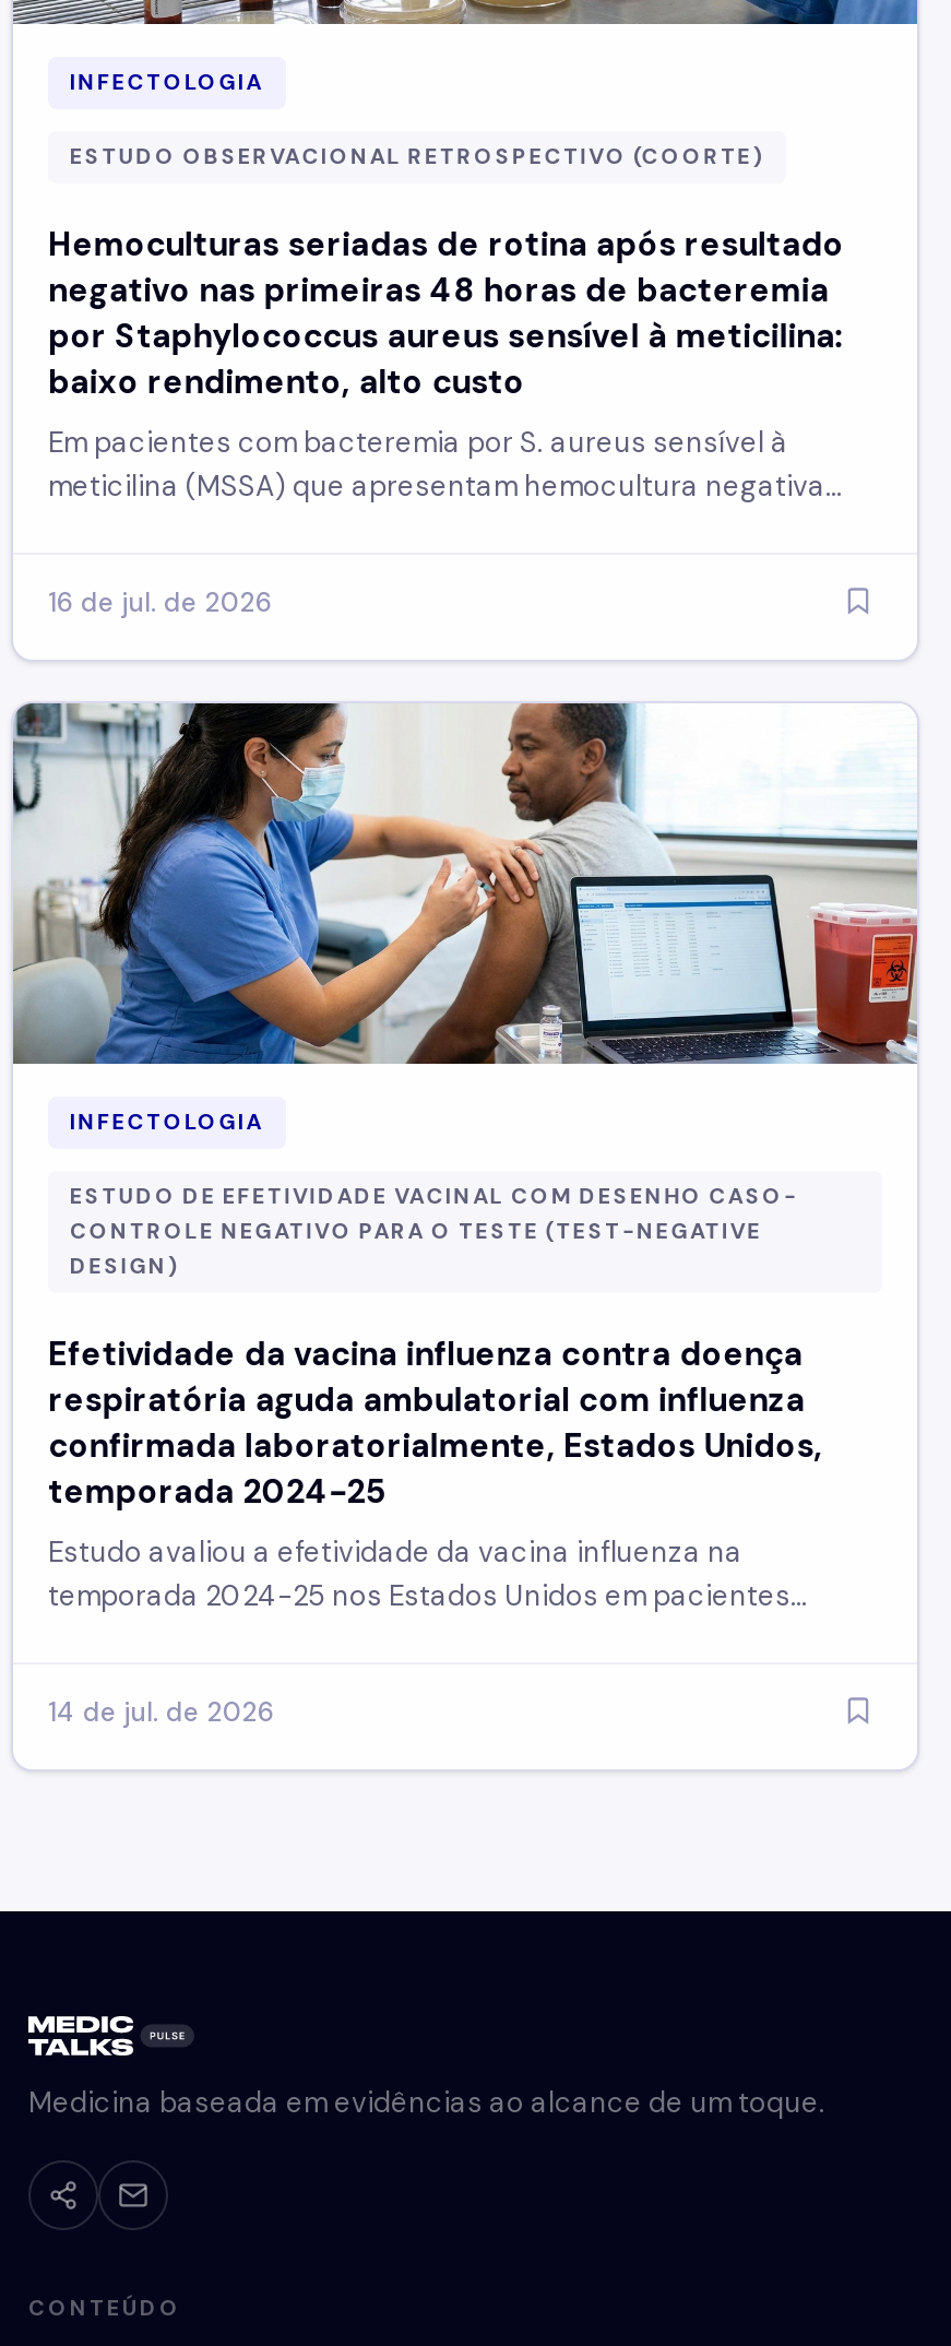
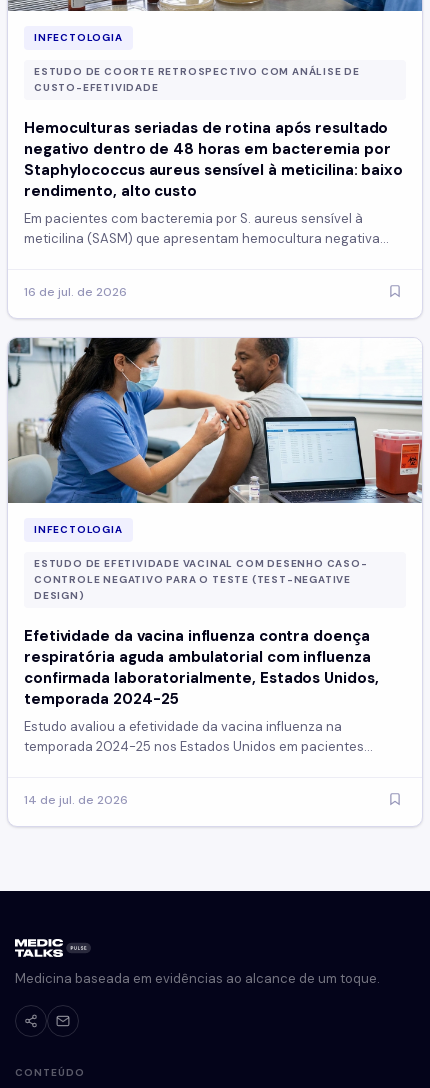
[70,142,765,170] ESTUDO OBSERVACIONAL RETROSPECTIVO (COORTE) -> [34,65,360,94] ESTUDO DE COORTE RETROSPECTIVO COM ANÁLISE DE | CUSTO-EFETIVIDADE
[48,269,843,404] negativo nas primeiras 48 horas de bacteremia | por Staphylococcus aureus sensível à meticilina: | baixo rendimento, alto custo -> [24,139,403,201] negativo dentro de 48 horas em bacteremia por | Staphylococcus aureus sensível à meticilina: baixo | rendimento, alto custo
[48,467,825,505] meticilina (MSSA) que apresentam hemocultura negativa -> [24,230,380,247] meticilina (SASM) que apresentam hemocultura negativa

